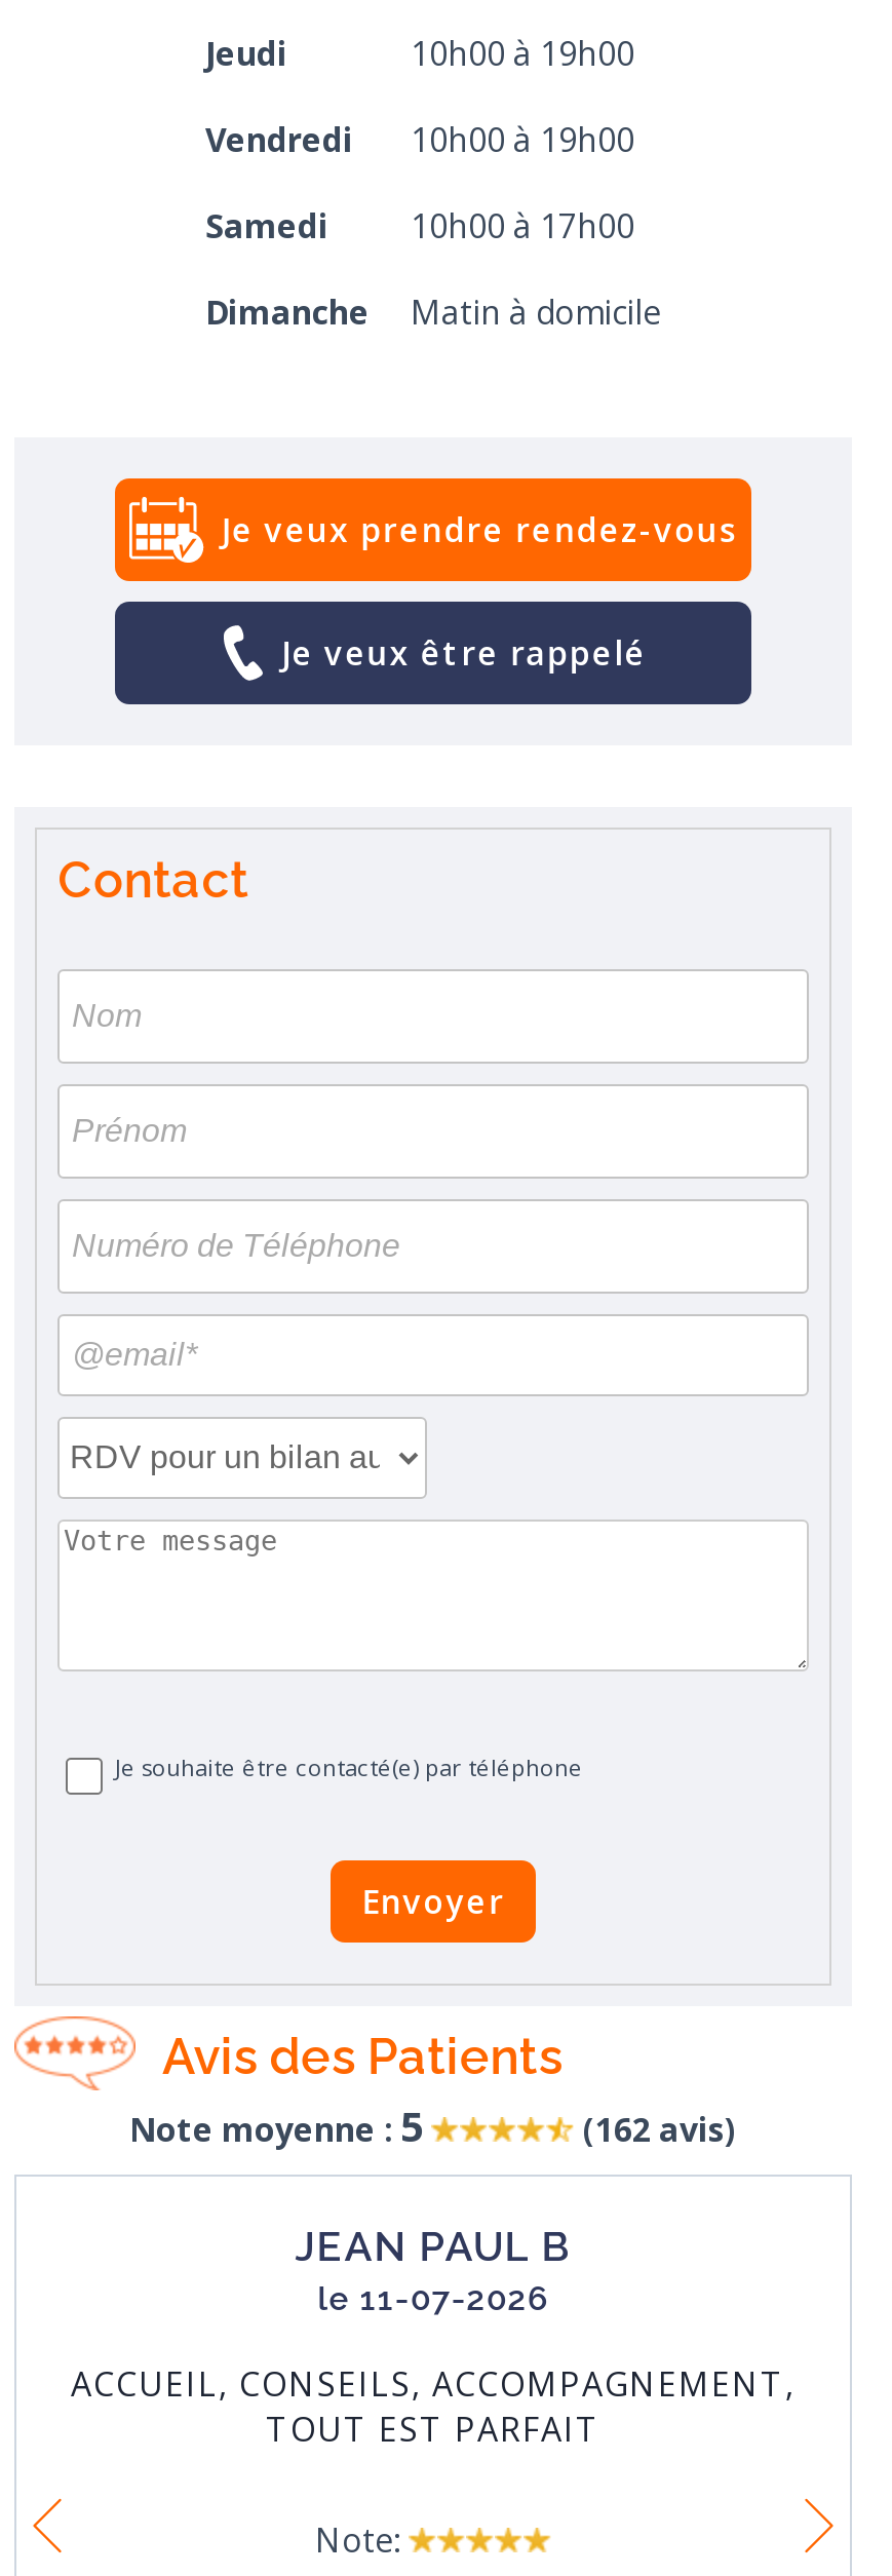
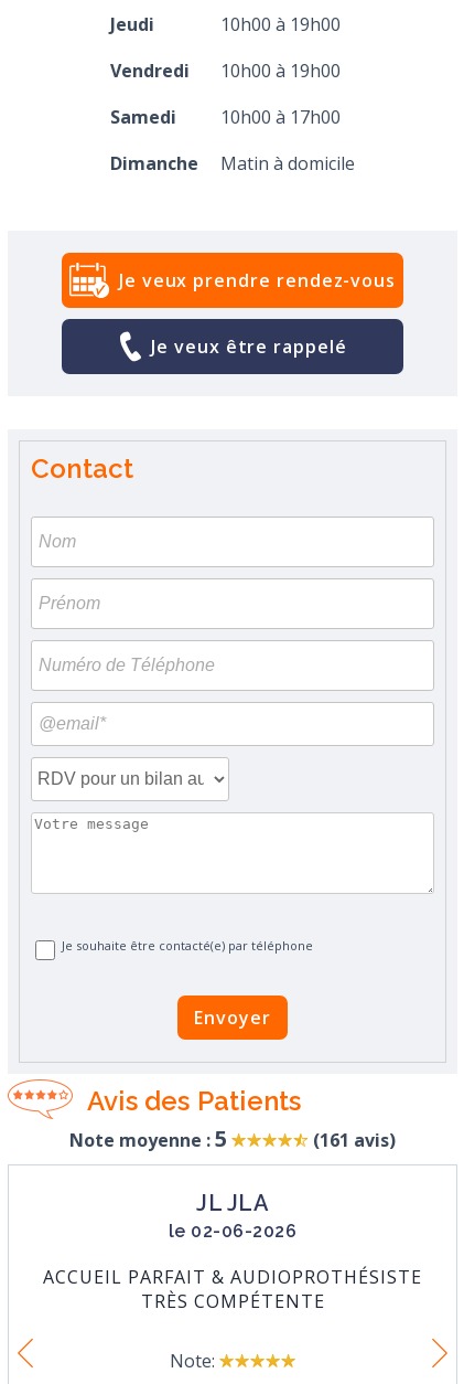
[583,2106,737,2151] (162 avis) -> [313,1128,396,1152] (161 avis)
[295,2221,571,2318] JEAN PAUL B | le 11-07-2026 -> [168,1189,297,1241] JL JLA | le 02-06-2026
[71,2361,796,2451] ACCUEIL, CONSEILS, ACCOMPAGNEMENT, | TOUT EST PARFAIT -> [43,1264,422,1313] ACCUEIL PARFAIT & AUDIOPROTHÉSISTE | TRÈS COMPÉTENTE

